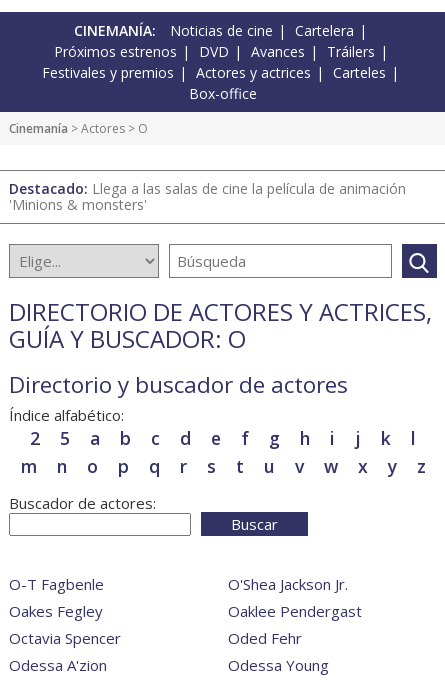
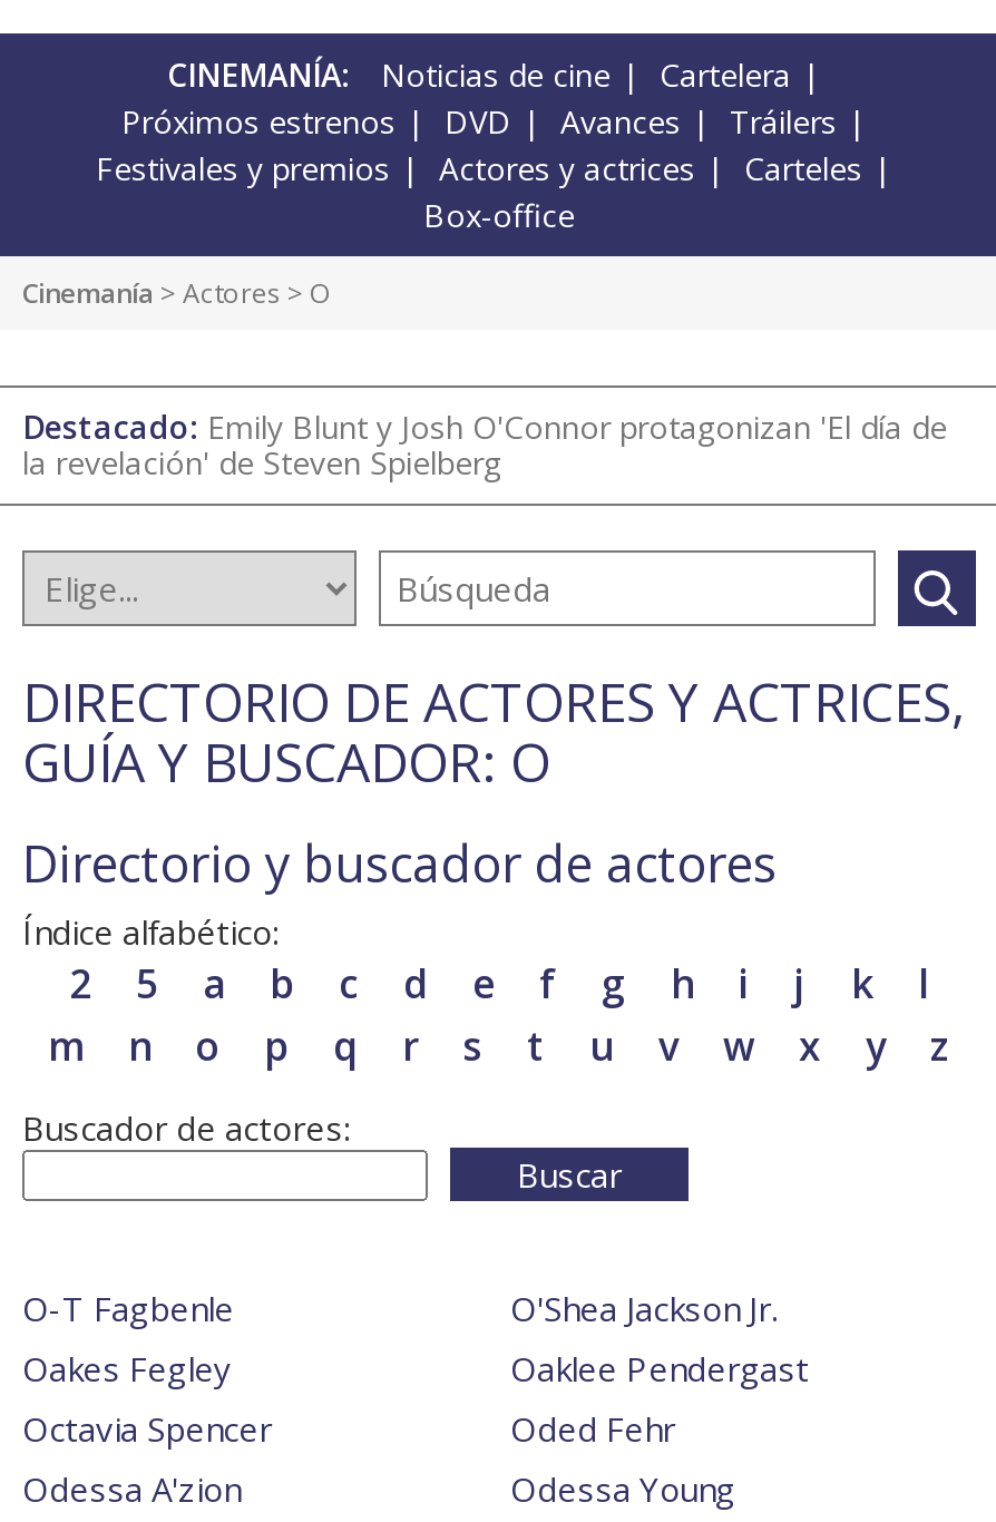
[9,179,406,214] Destacado: Llega a las salas de cine la película de animación | 'Minions & monsters' -> [22,406,947,484] Destacado: Emily Blunt y Josh O'Connor protagonizan 'El día de | la revelación' de Steven Spielberg

